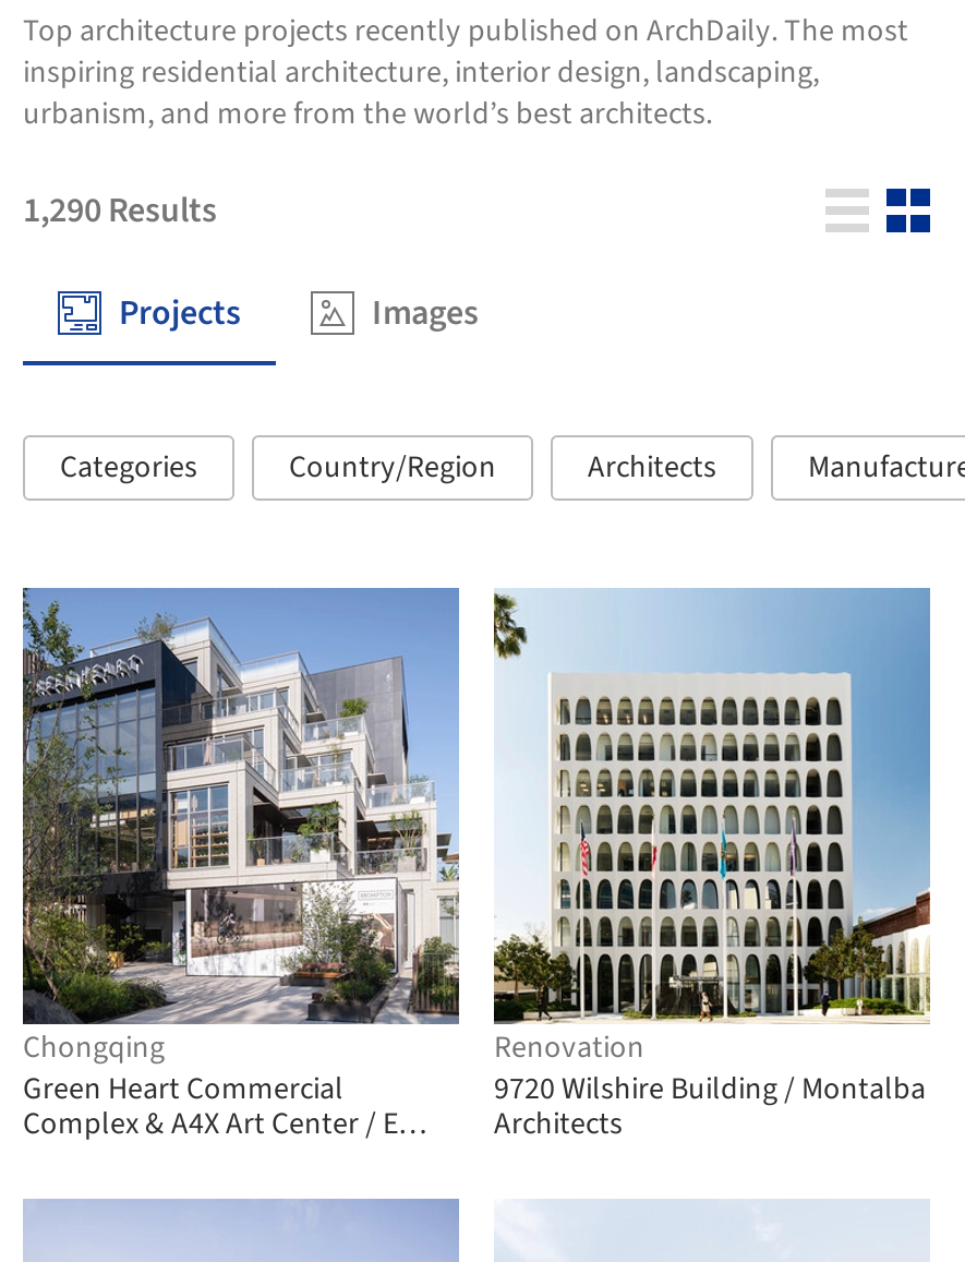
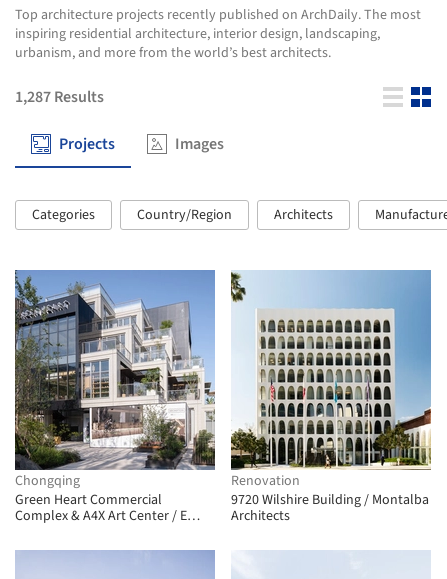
[23,187,217,235] 1,290 Results -> [15,86,104,108] 1,287 Results

